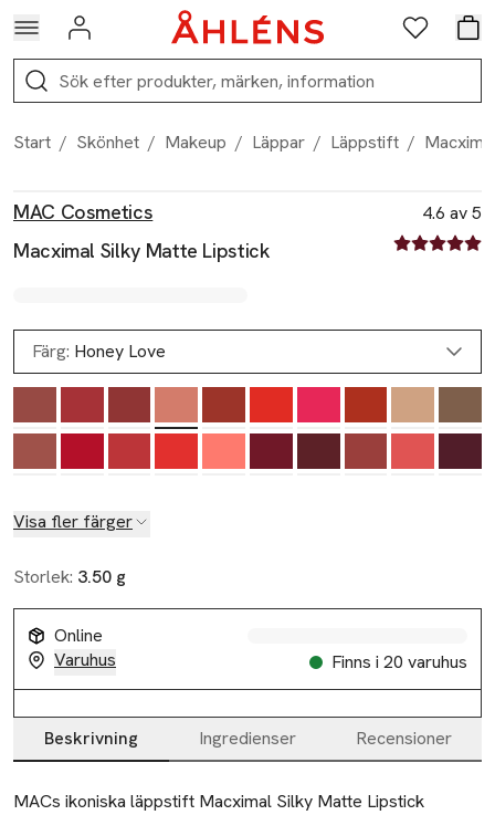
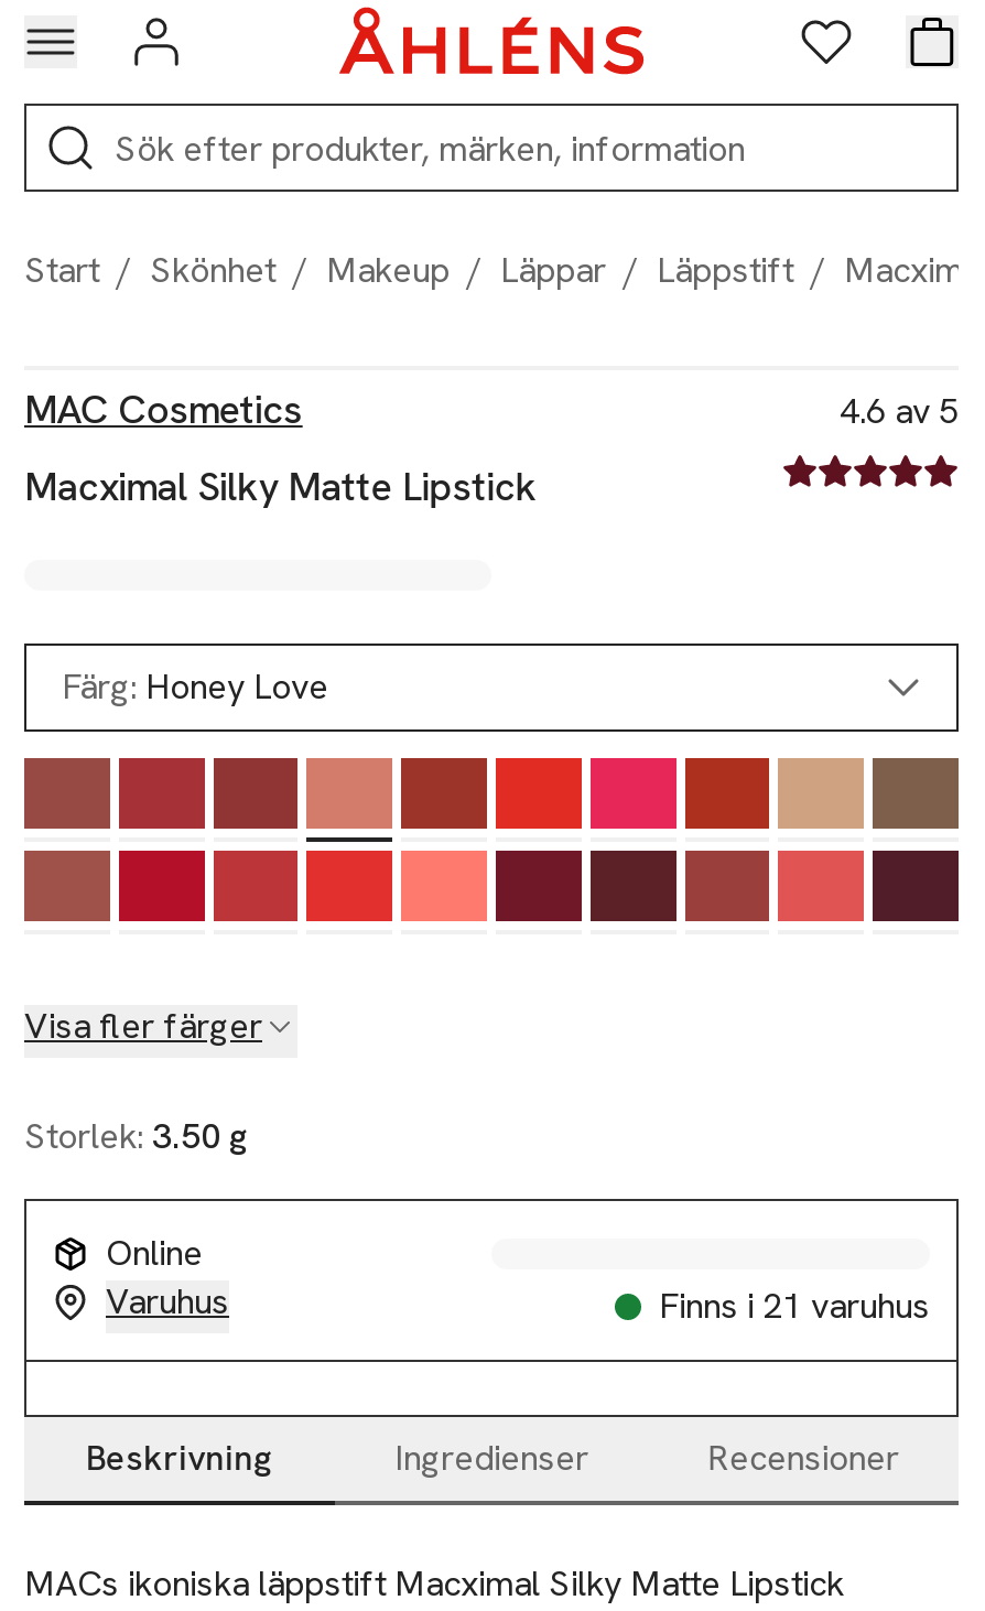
[331,651,467,674] Finns i 20 varuhus -> [659,1284,930,1330] Finns i 21 varuhus

